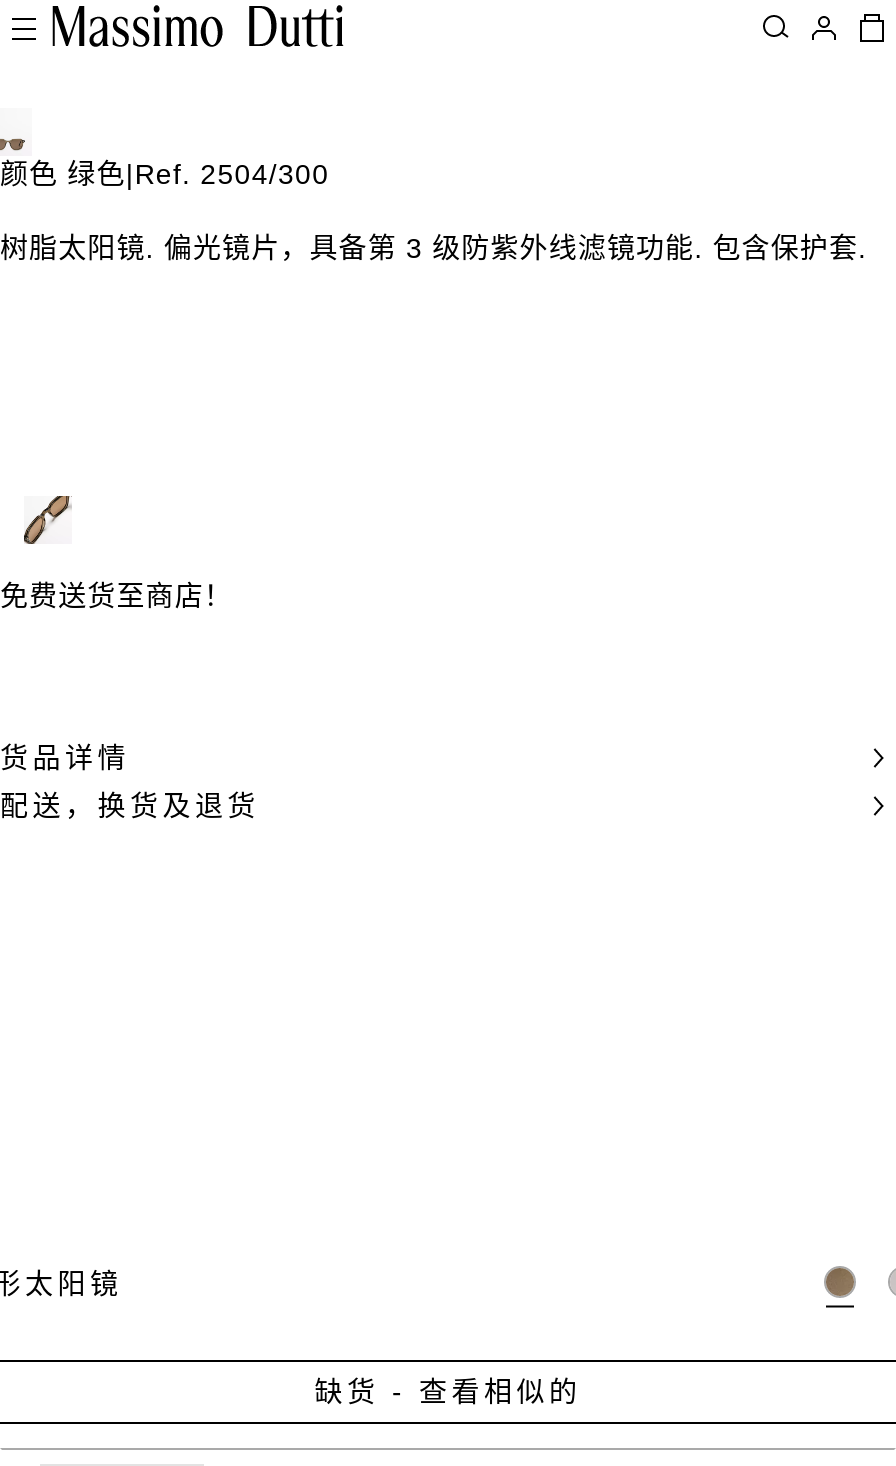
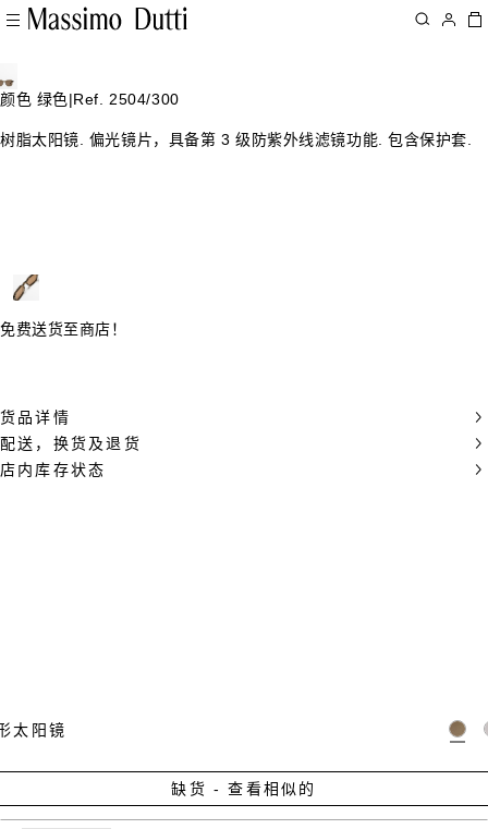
none -> [0,461,106,478] 店内库存状态

